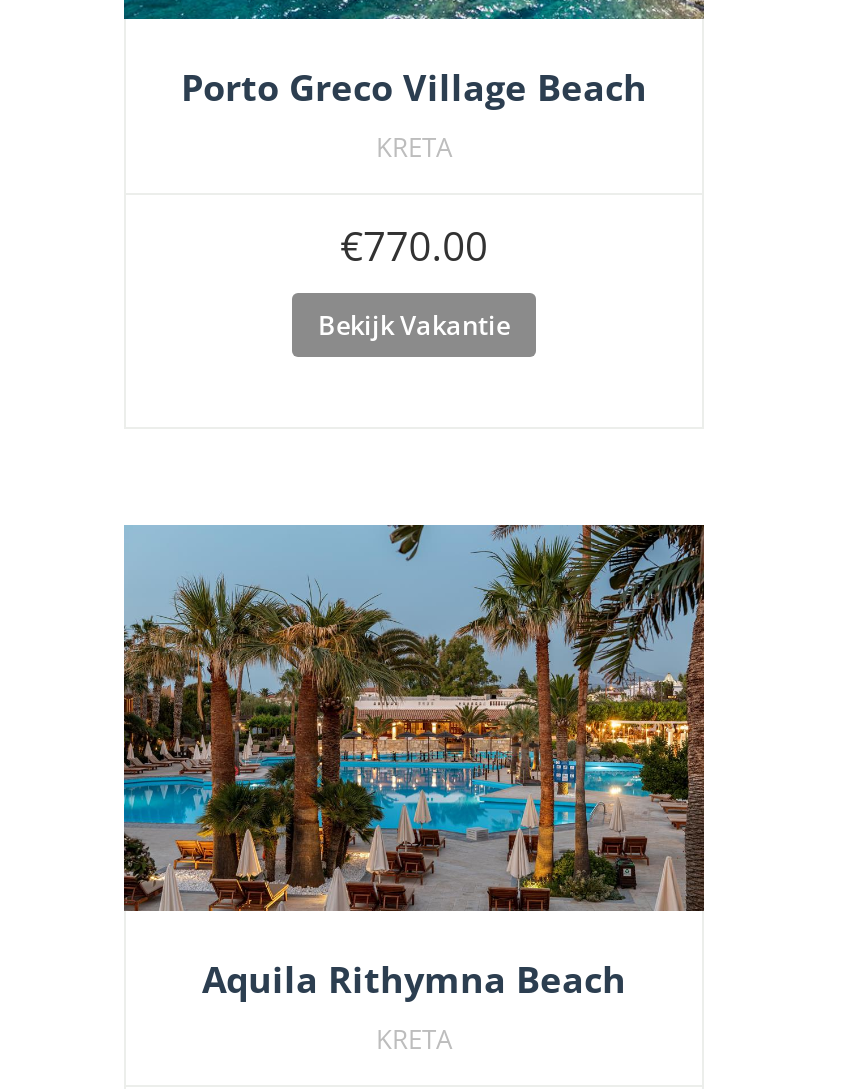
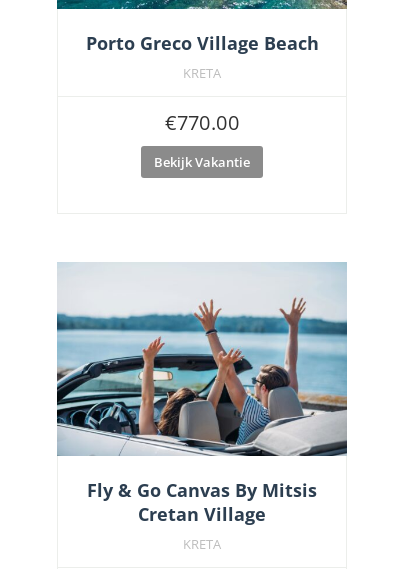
[122,522,706,1003] [image] | Aquila Rithymna Beach -> [56,262,348,526] [image] | Fly & Go Canvas By Mitsis | Cretan Village

